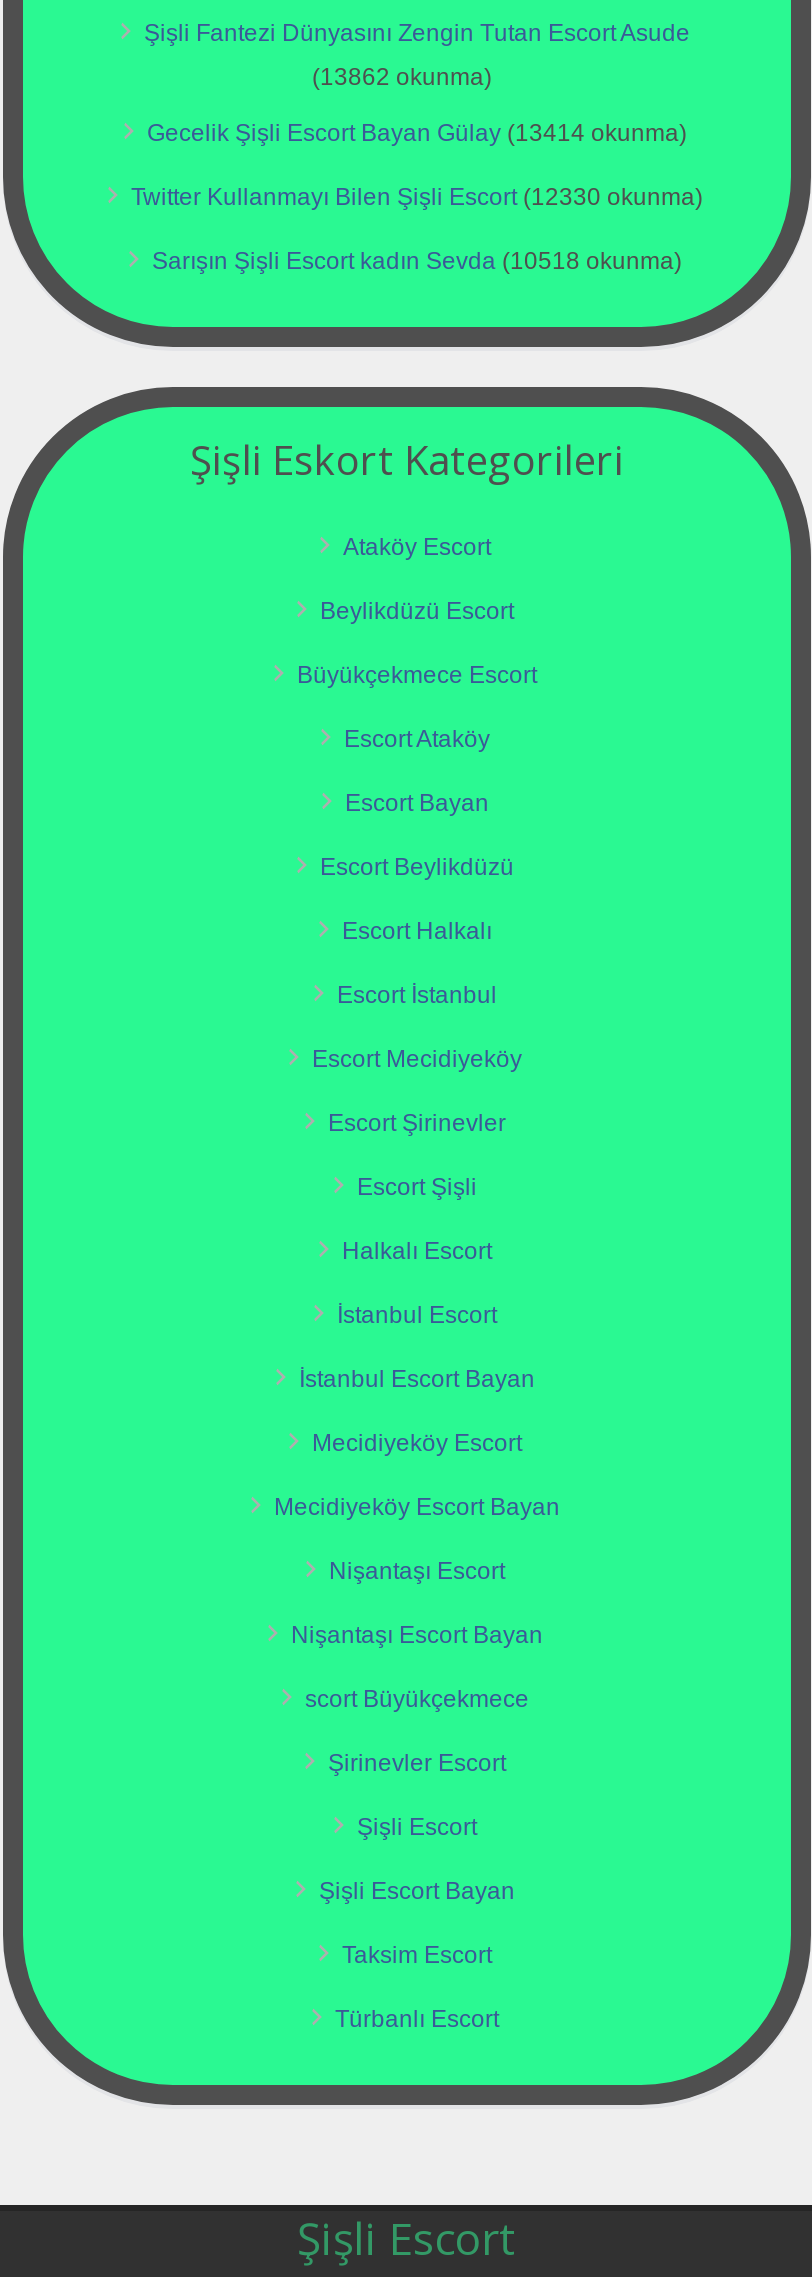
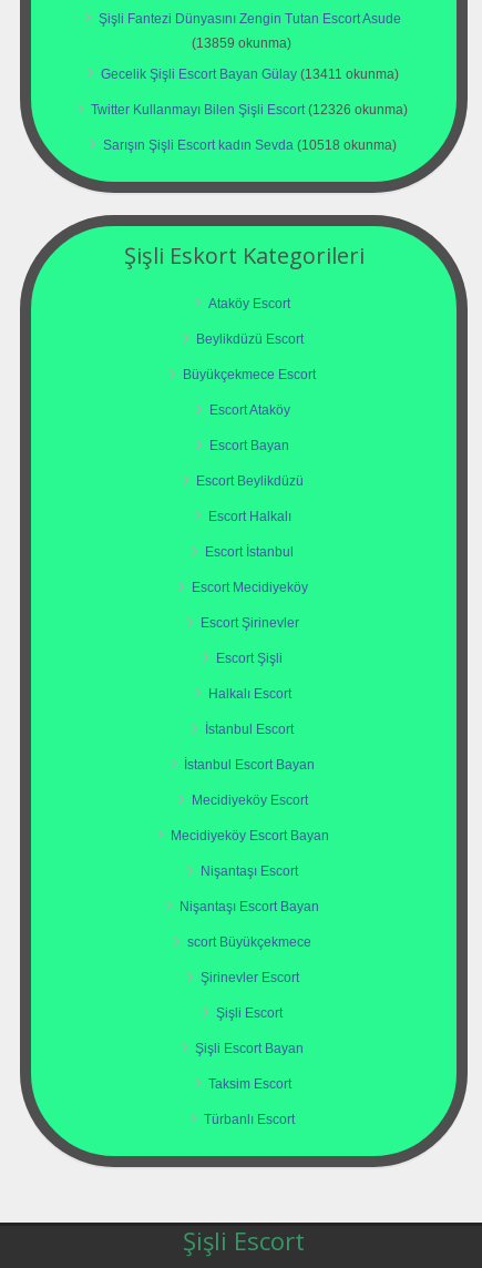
[312,64,492,92] (13862 okunma) -> [191,36,291,51] (13859 okunma)
[147,120,687,148] Gecelik Şişli Escort Bayan Gülay (13414 okunma) -> [100,67,398,82] Gecelik Şişli Escort Bayan Gülay (13411 okunma)
[131,184,703,212] Twitter Kullanmayı Bilen Şişli Escort (12330 okunma) -> [91,102,408,118] Twitter Kullanmayı Bilen Şişli Escort (12326 okunma)

